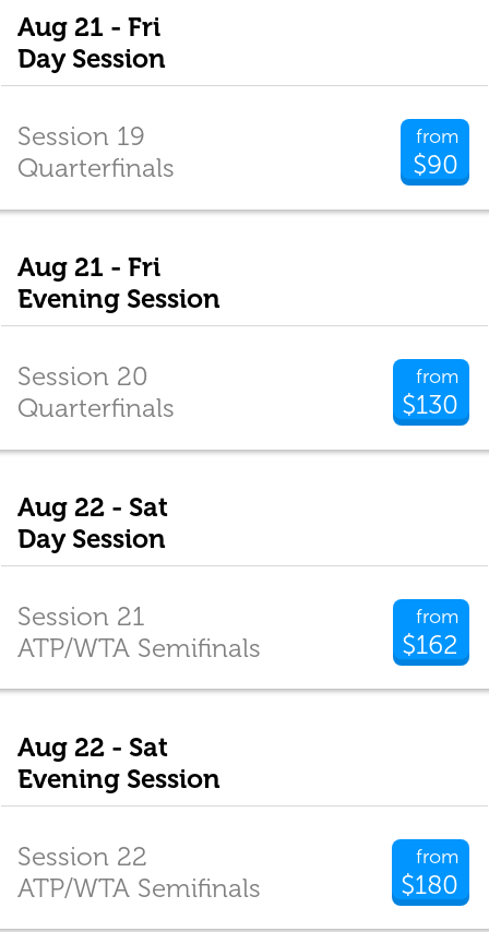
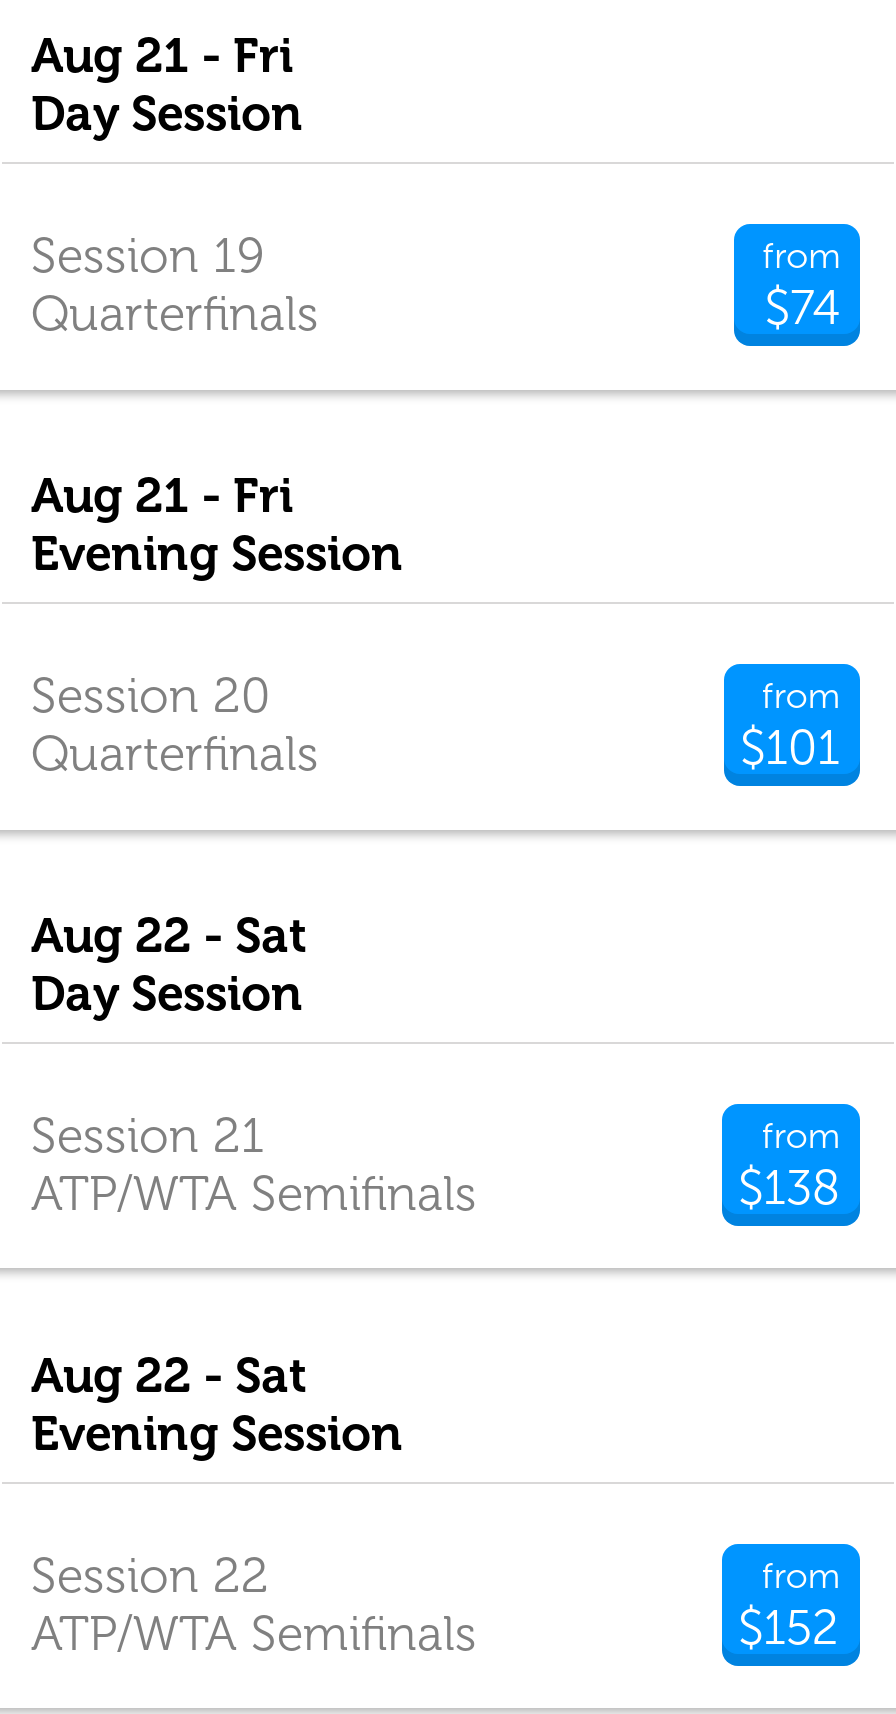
[412,148,458,180] $90 -> [764,278,840,336] $74
[401,388,458,420] $130 -> [739,718,839,776] $101
[401,628,458,660] $162 -> [737,1157,839,1215] $138
[400,868,458,900] $180 -> [737,1597,839,1655] $152

